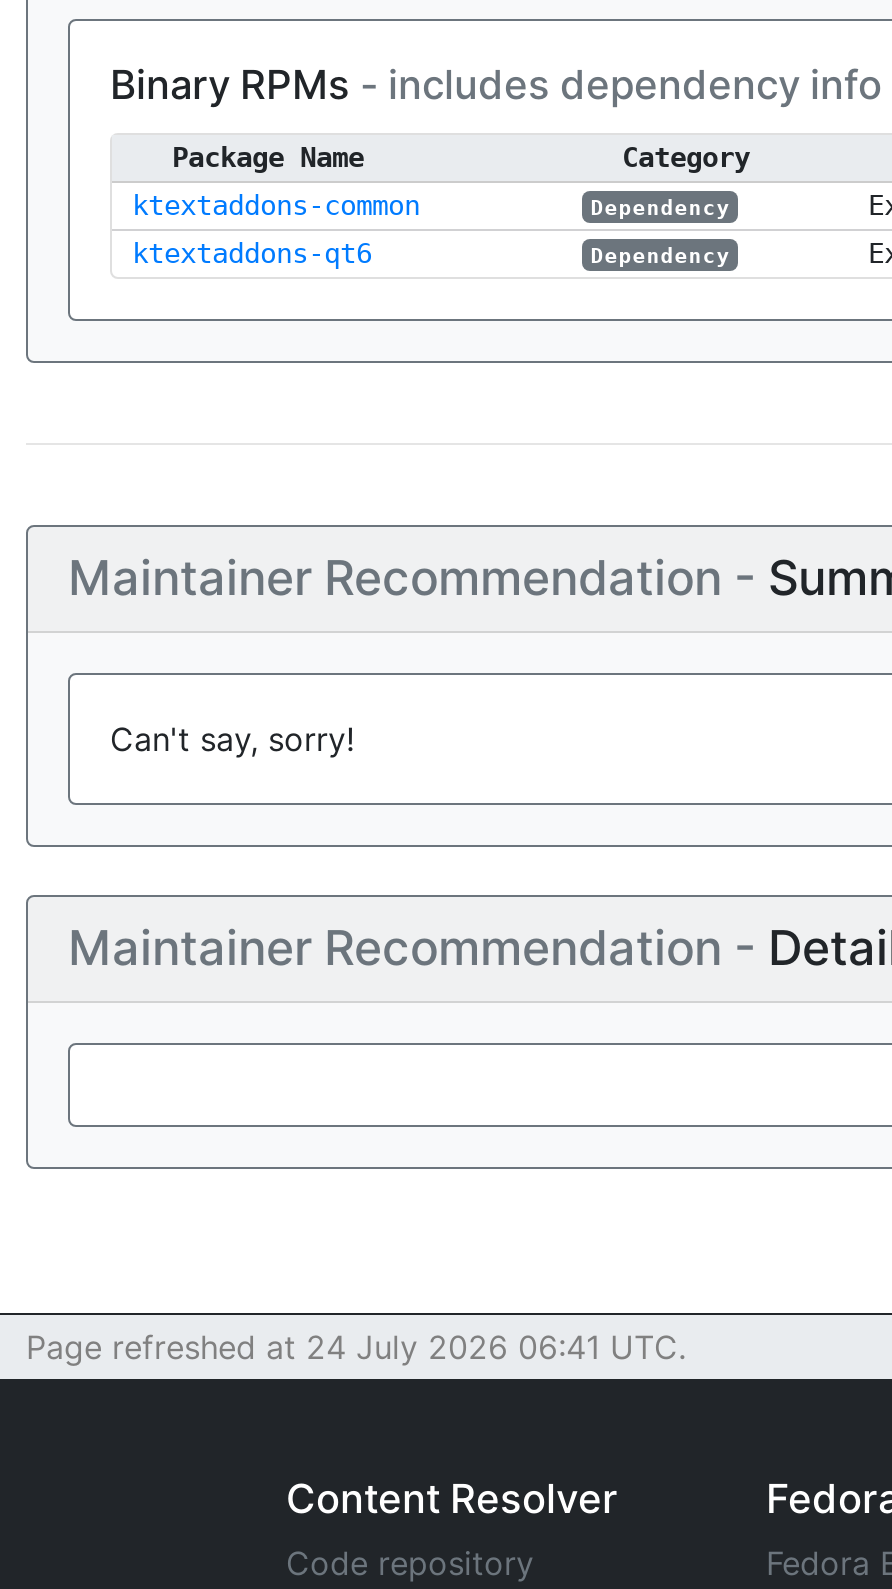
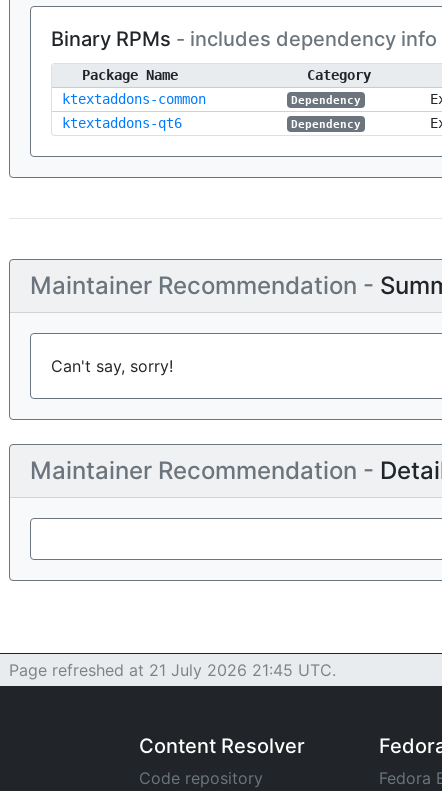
[26,1327,686,1367] Page refreshed at 24 July 2026 06:41 UTC. -> [9,660,336,680] Page refreshed at 21 July 2026 21:45 UTC.

